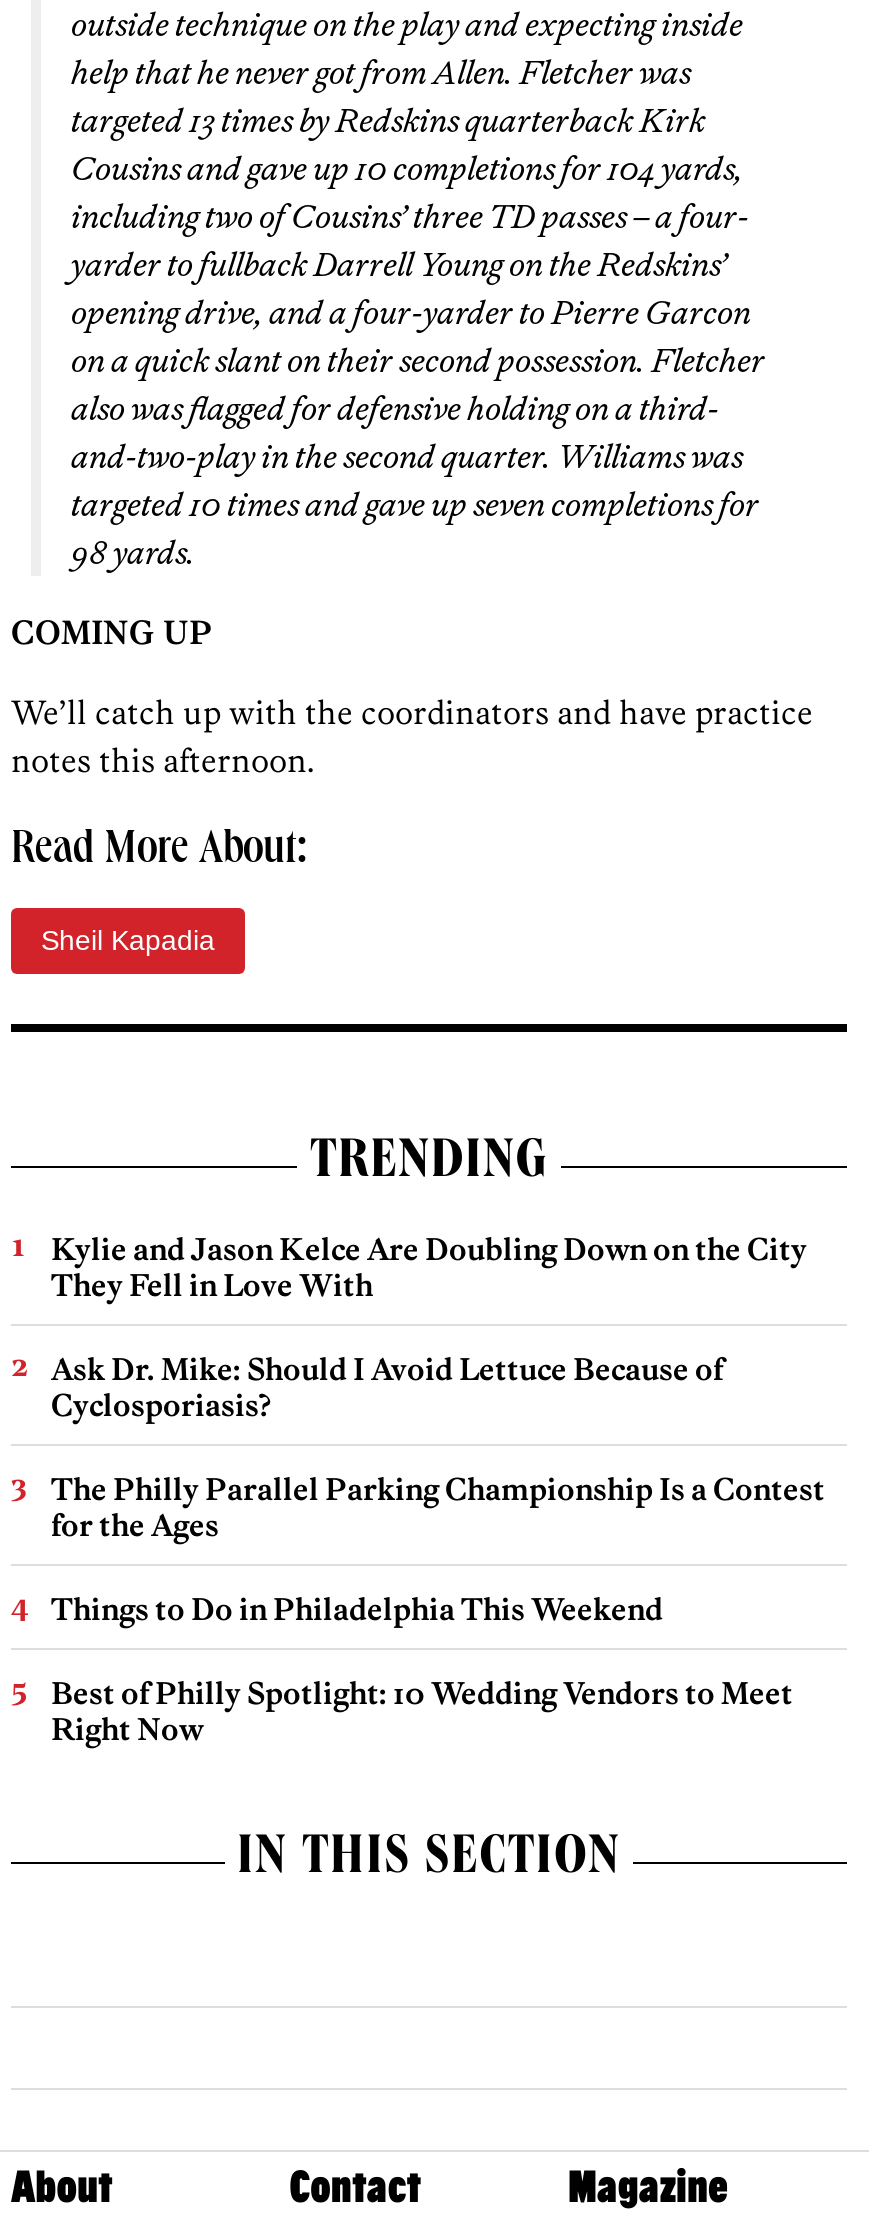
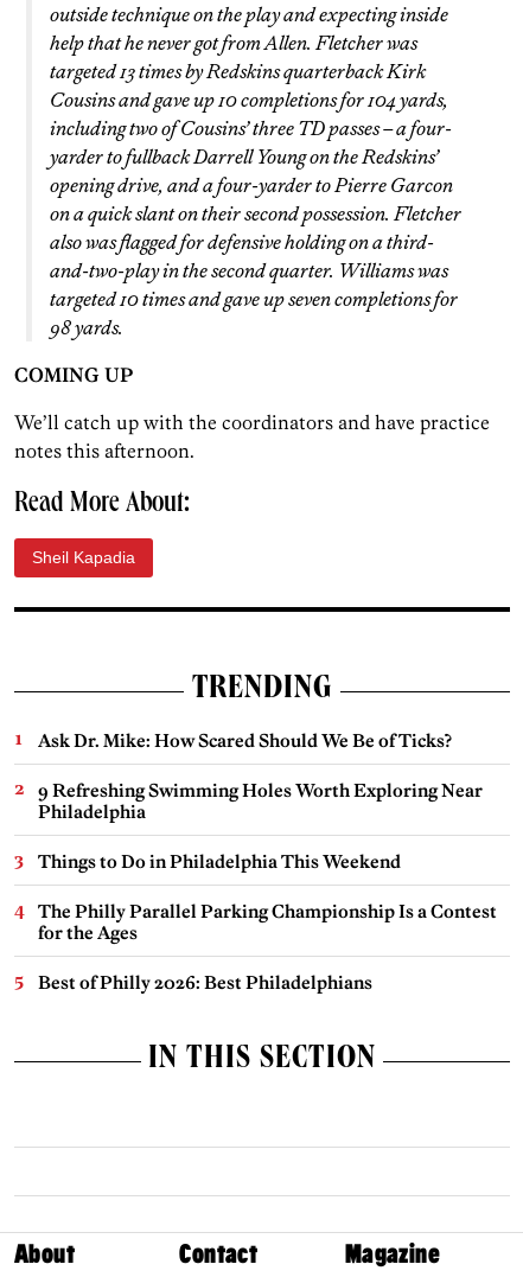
[51,1231,807,1425] Kylie and Jason Kelce Are Doubling Down on the City | They Fell in Love With | Ask Dr. Mike: Should I Avoid Lettuce Because of | Cyclosporiasis? -> [38,730,483,823] Ask Dr. Mike: How Scared Should We Be of Ticks? | 9 Refreshing Swimming Holes Worth Exploring Near | Philadelphia
moved [51,1471,825,1545] -> [38,900,497,944]: The Philly Parallel Parking Championship Is a Contest | for the Ages
moved [51,1591,663,1629] -> [38,851,401,873]: Things to Do in Philadelphia This Weekend
[51,1675,793,1749] Best of Philly Spotlight: 10 Wedding Vendors to Meet | Right Now -> [38,972,372,994] Best of Philly 2026: Best Philadelphians

